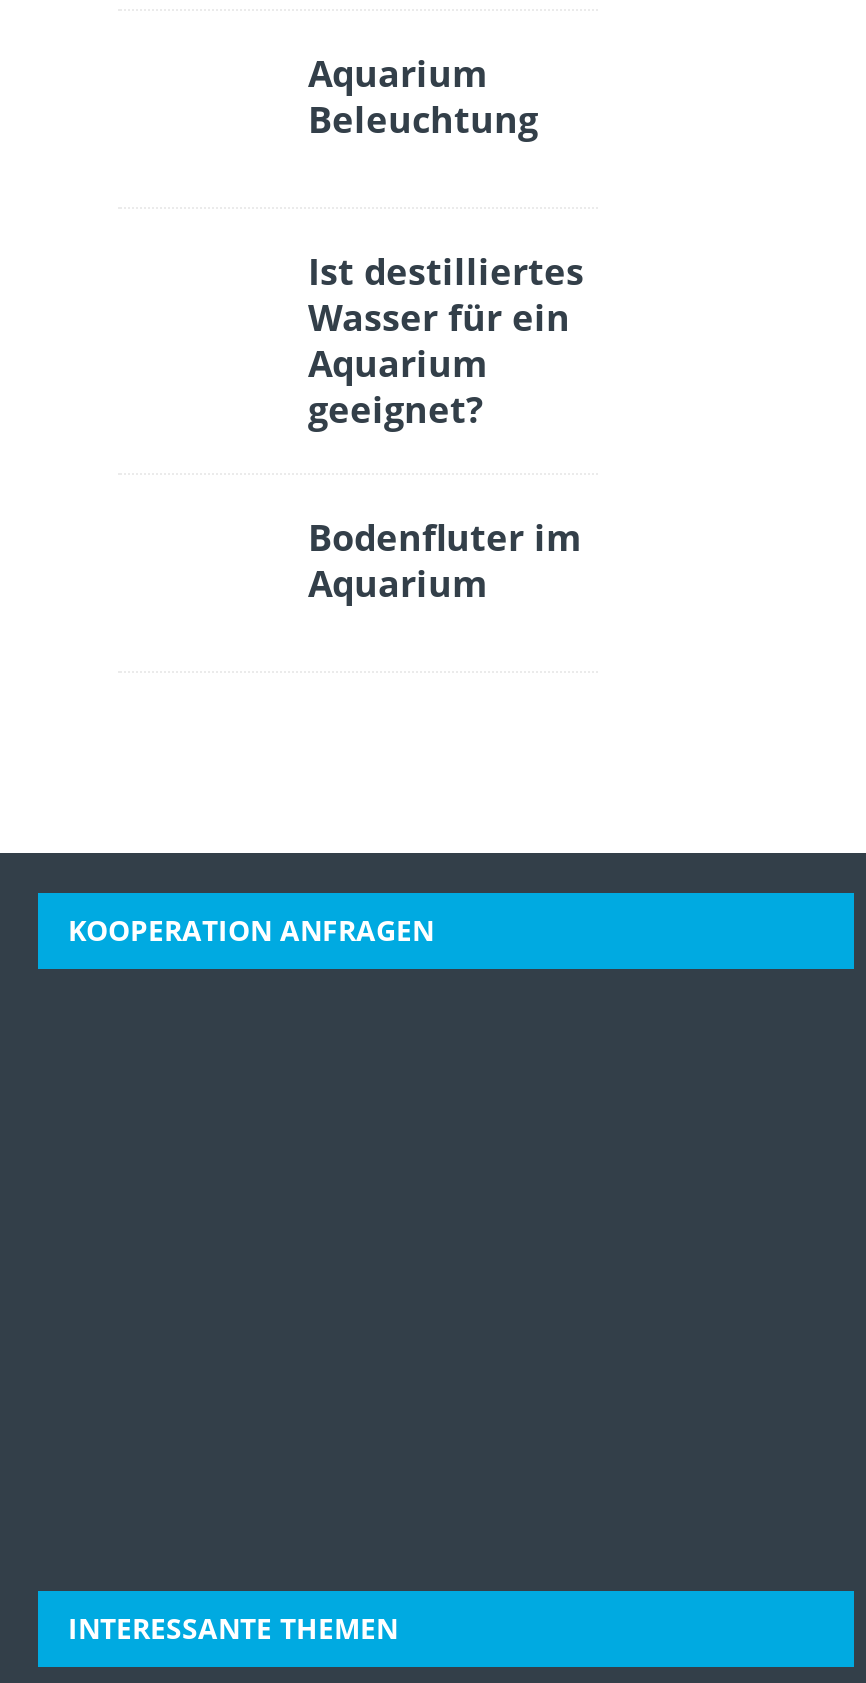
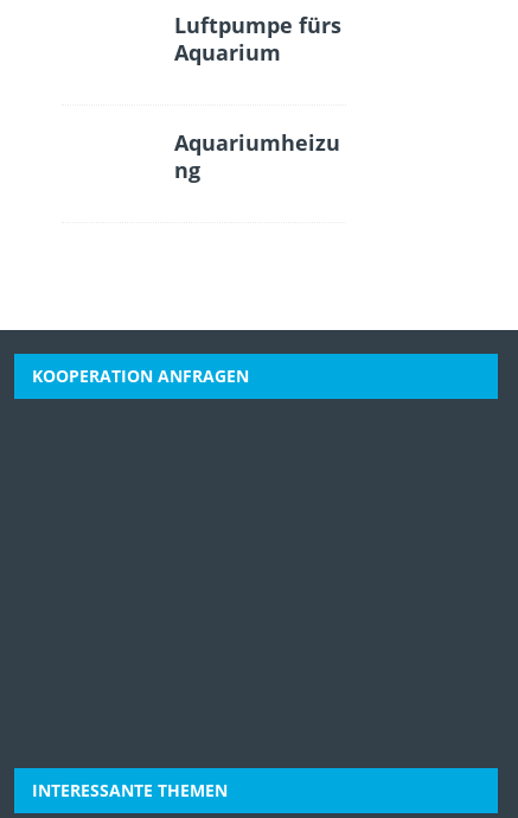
none -> [174,11,341,40] Luftpumpe fürs
[308,96,584,608] Beleuchtung | Ist destilliertes | Wasser für ein | Aquarium | geeignet? | Bodenfluter im | Aquarium -> [174,129,340,185] Aquariumheizu | ng

